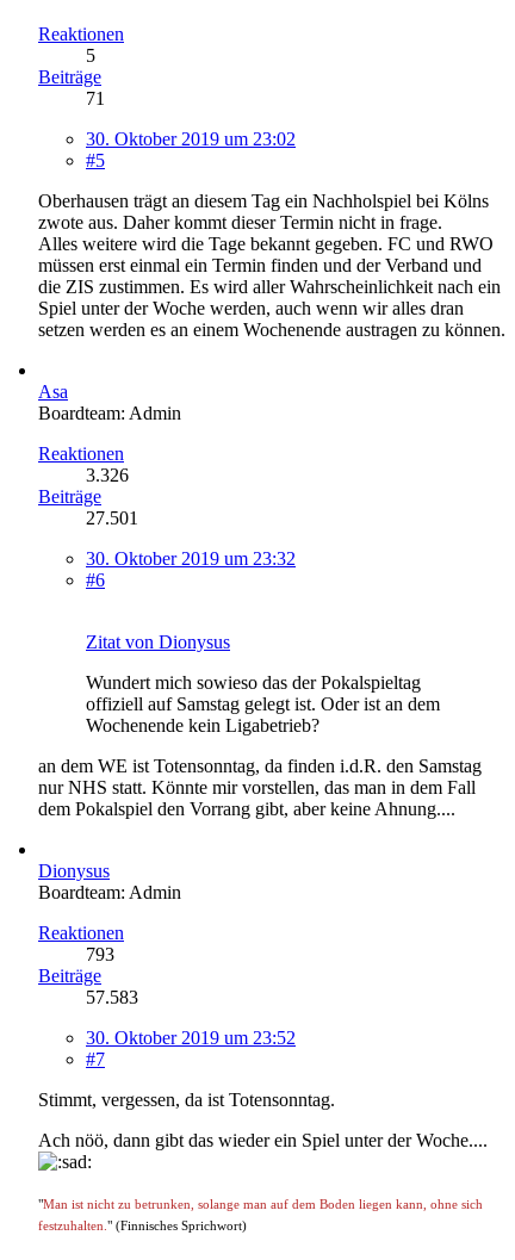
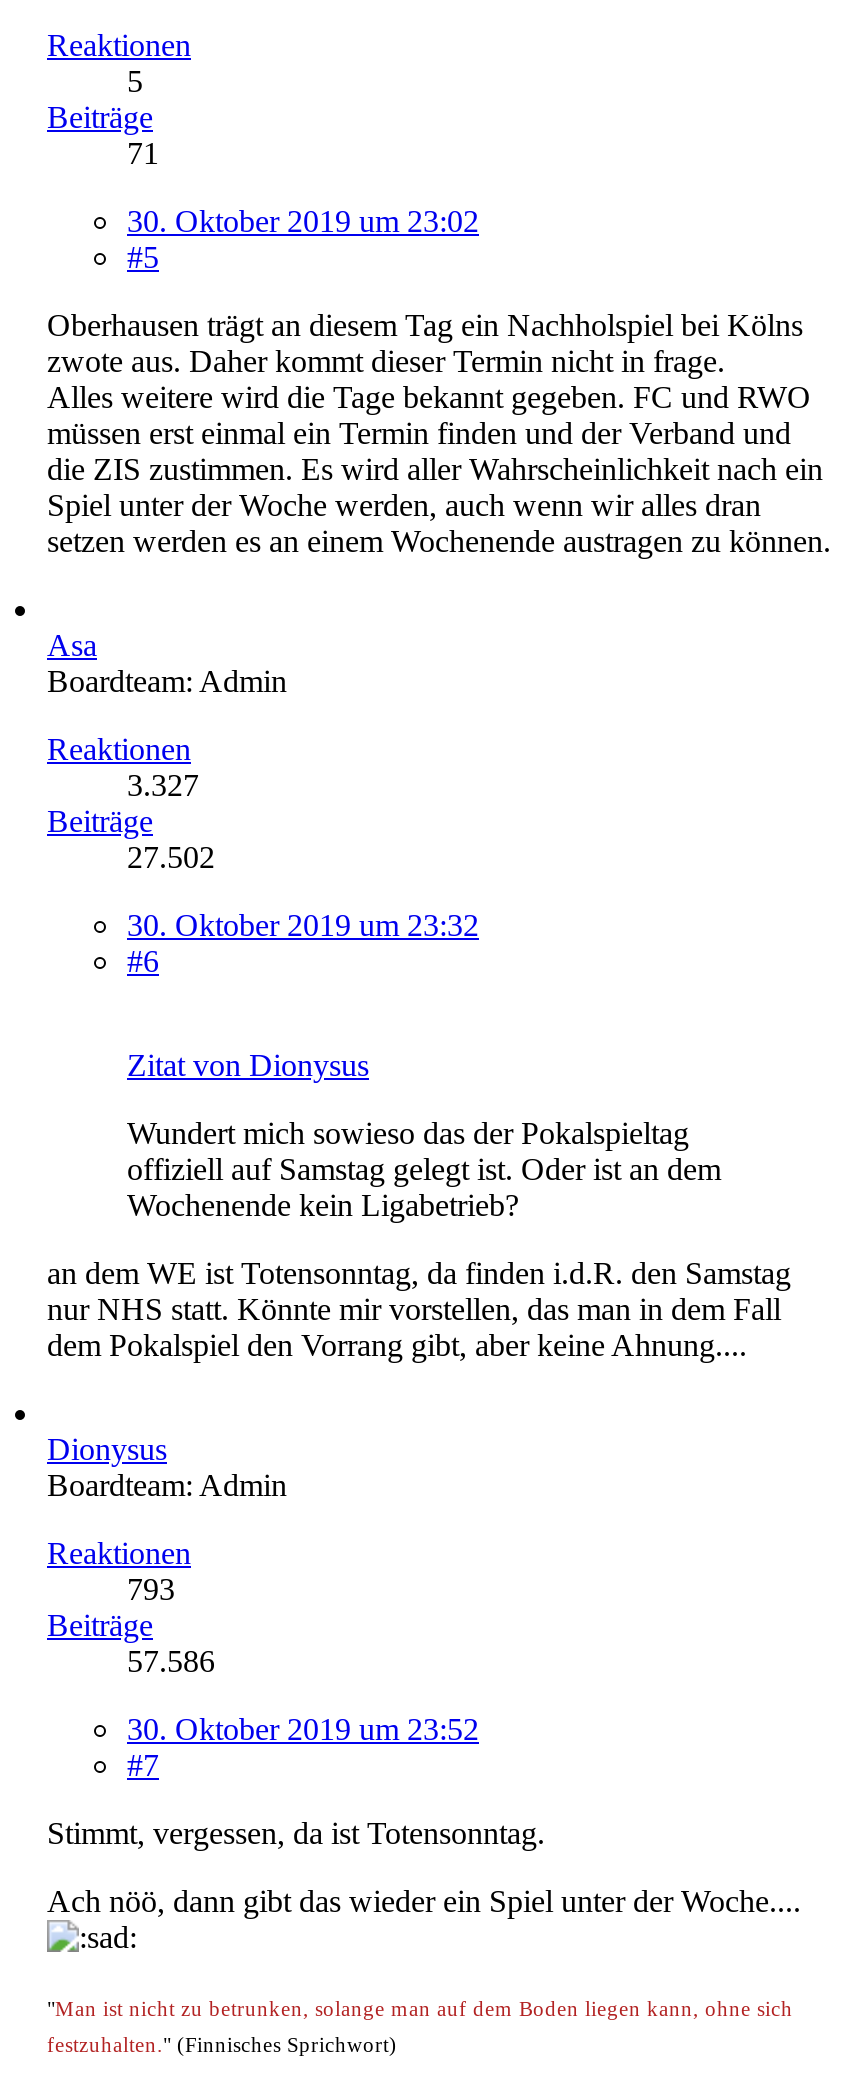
[86,465,129,485] 3.326 -> [127,768,199,802] 3.327
[86,508,138,528] 27.501 -> [127,840,215,874] 27.502
[86,987,138,1007] 57.583 -> [127,1644,215,1678] 57.586

